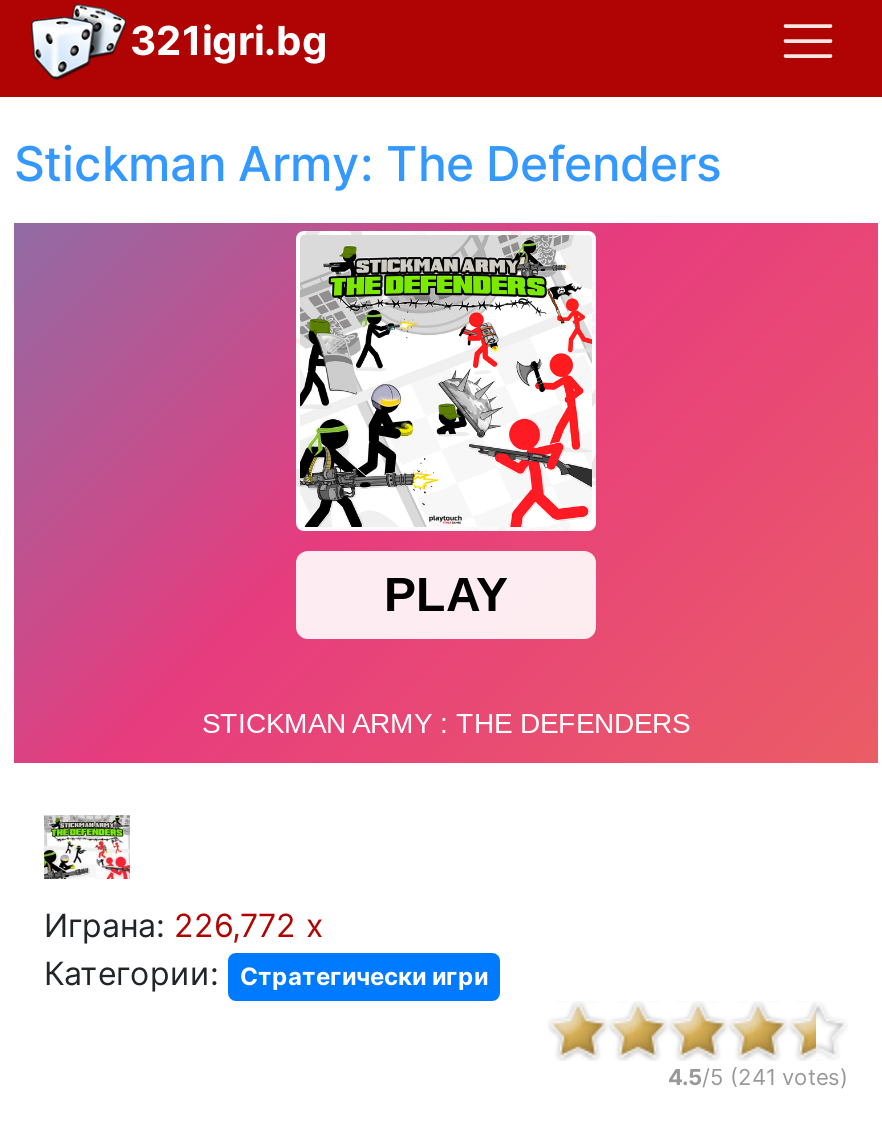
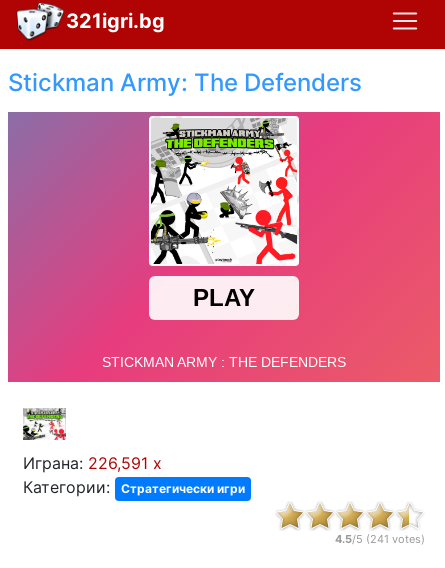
[44,905,324,945] Играна: 226,772 x -> [23,453,162,473] Играна: 226,591 x

